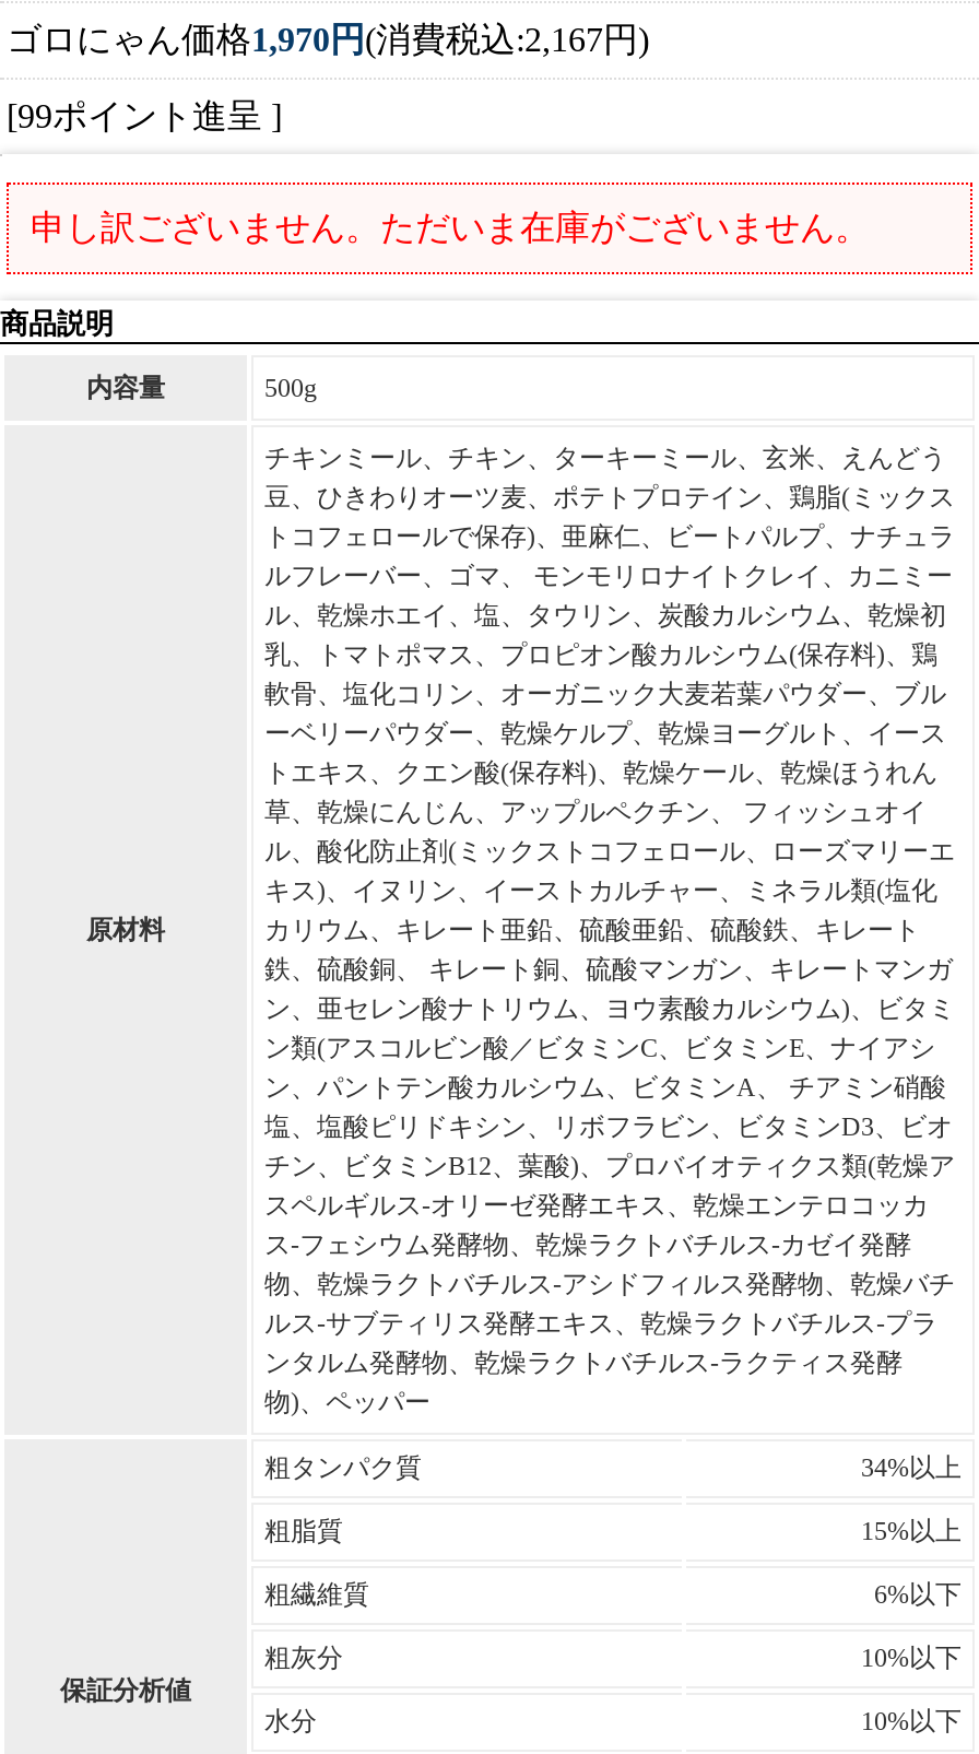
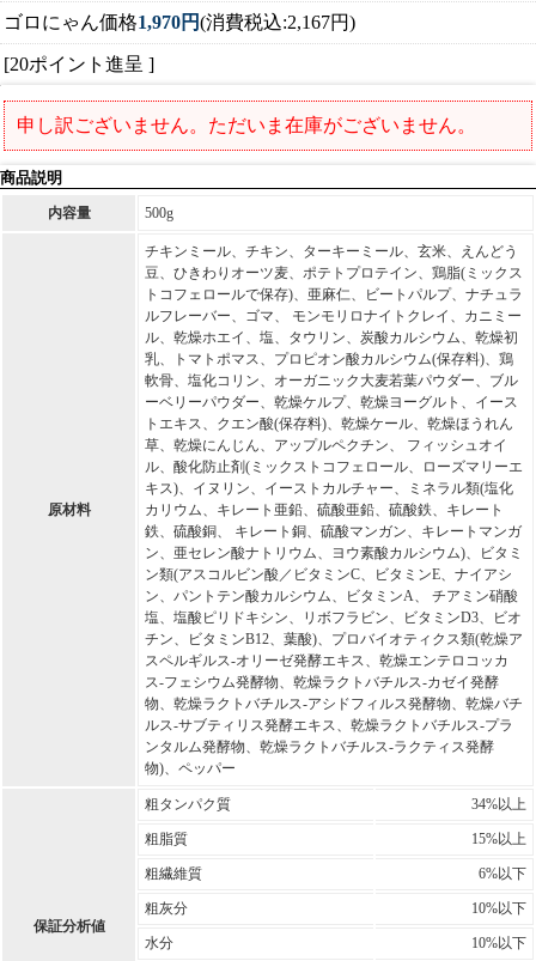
[7,97,282,135] [99ポイント進呈 ] -> [4,53,154,74] [20ポイント進呈 ]

